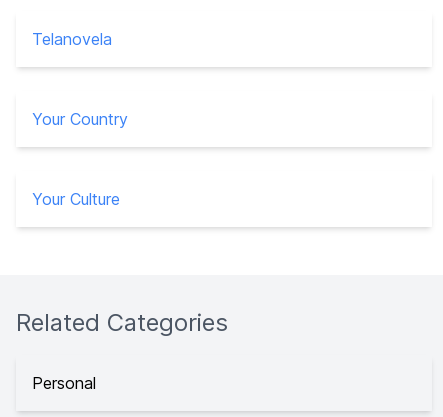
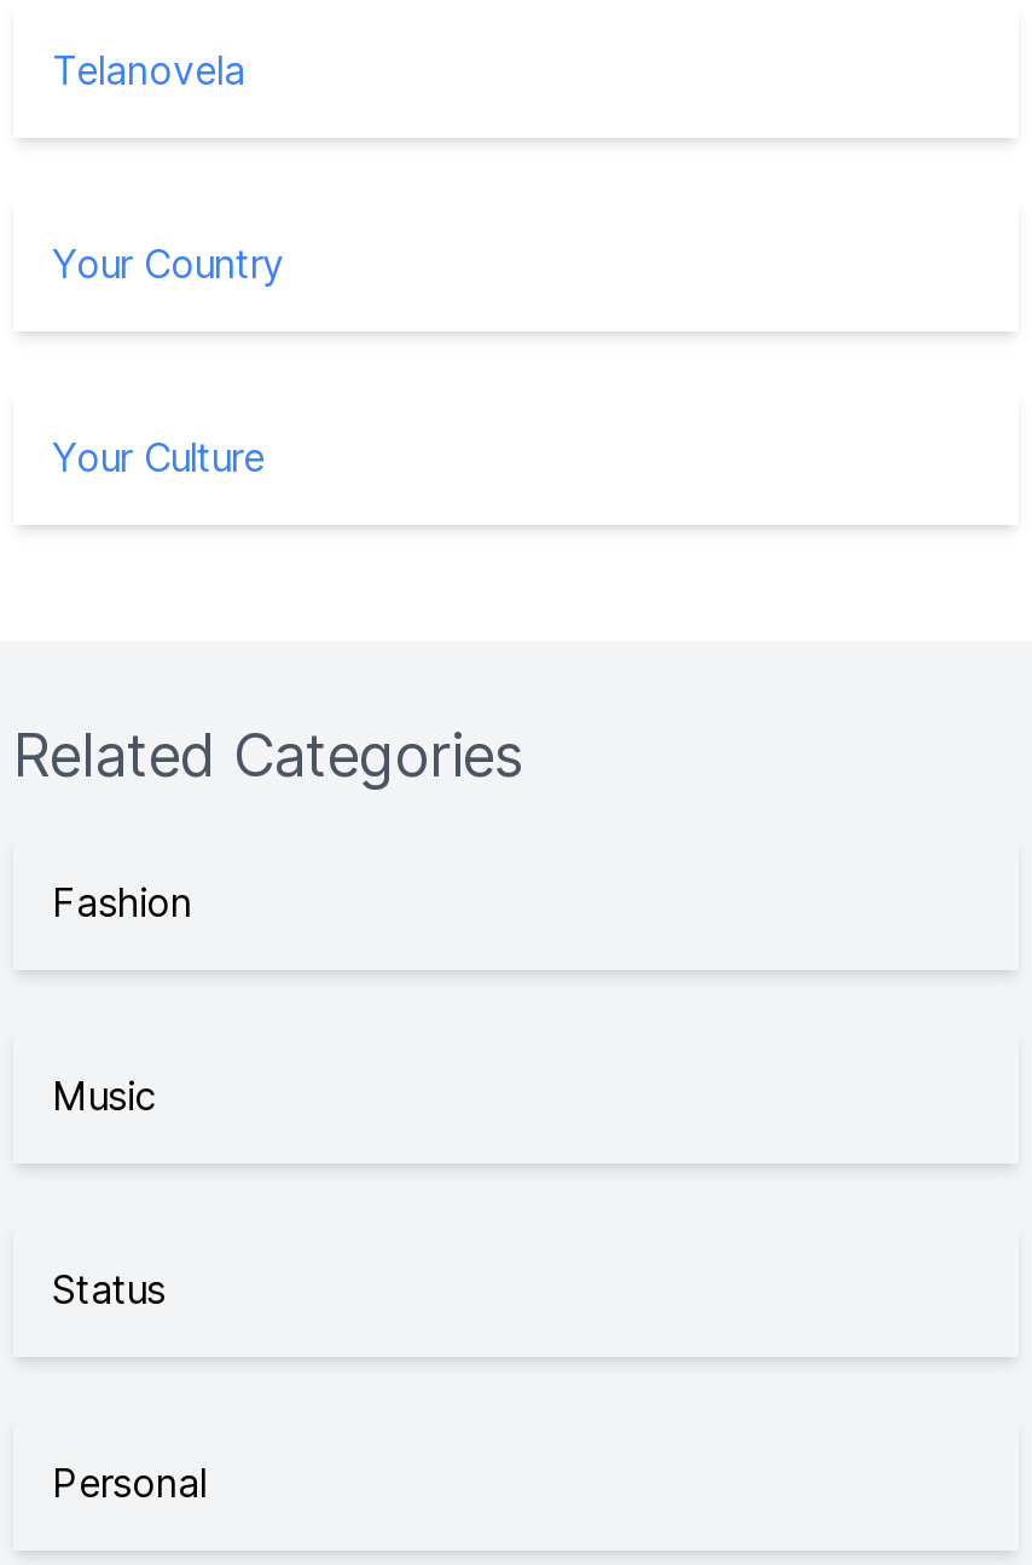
none -> [52,878,192,926] Fashion
none -> [52,1072,156,1120] Music
none -> [52,1265,166,1313] Status

